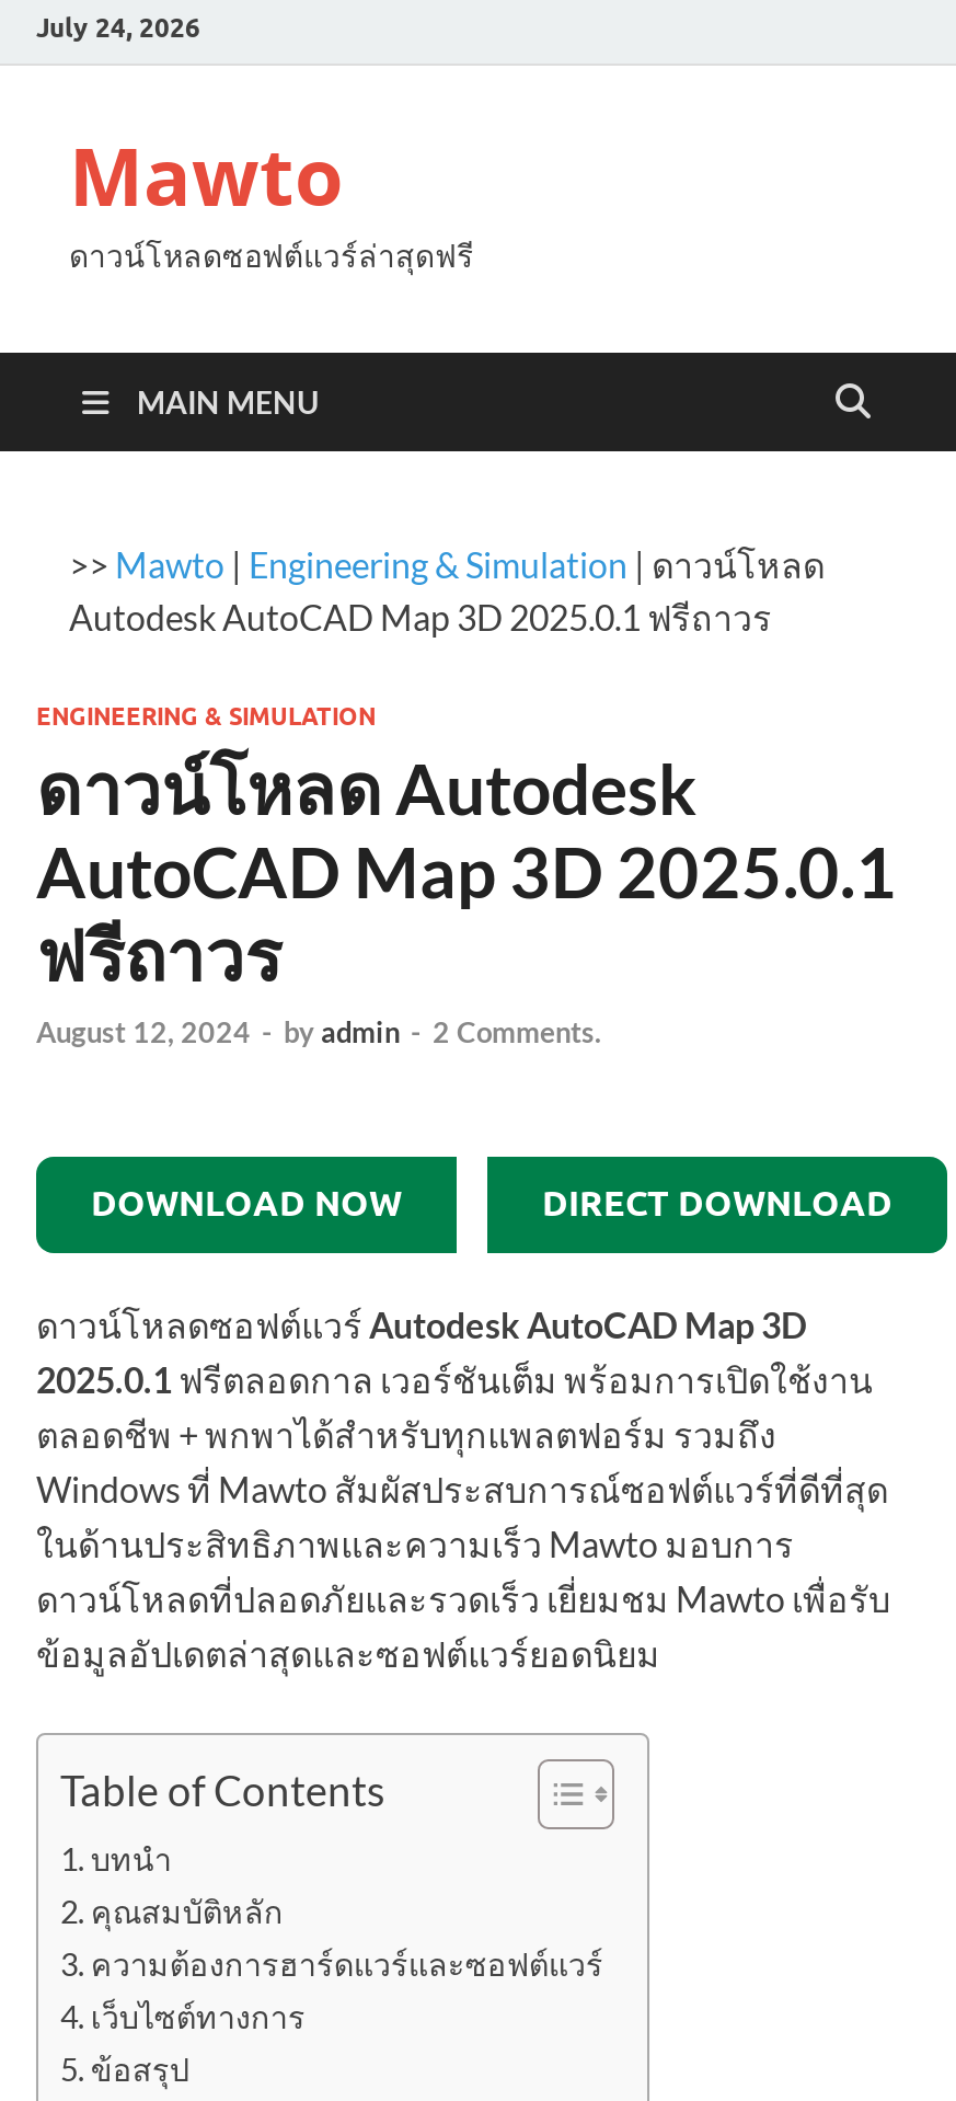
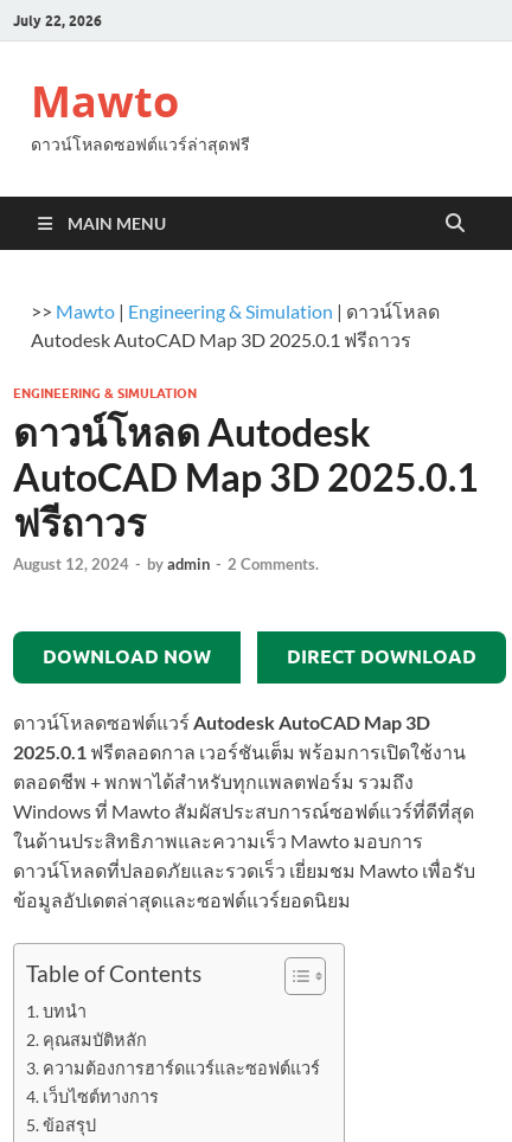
[36,10,200,43] July 24, 2026 -> [13,11,102,29] July 22, 2026

